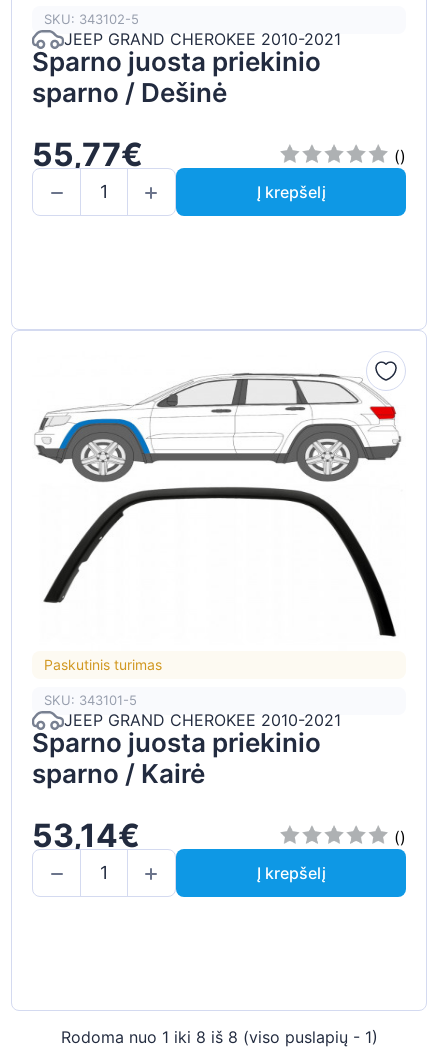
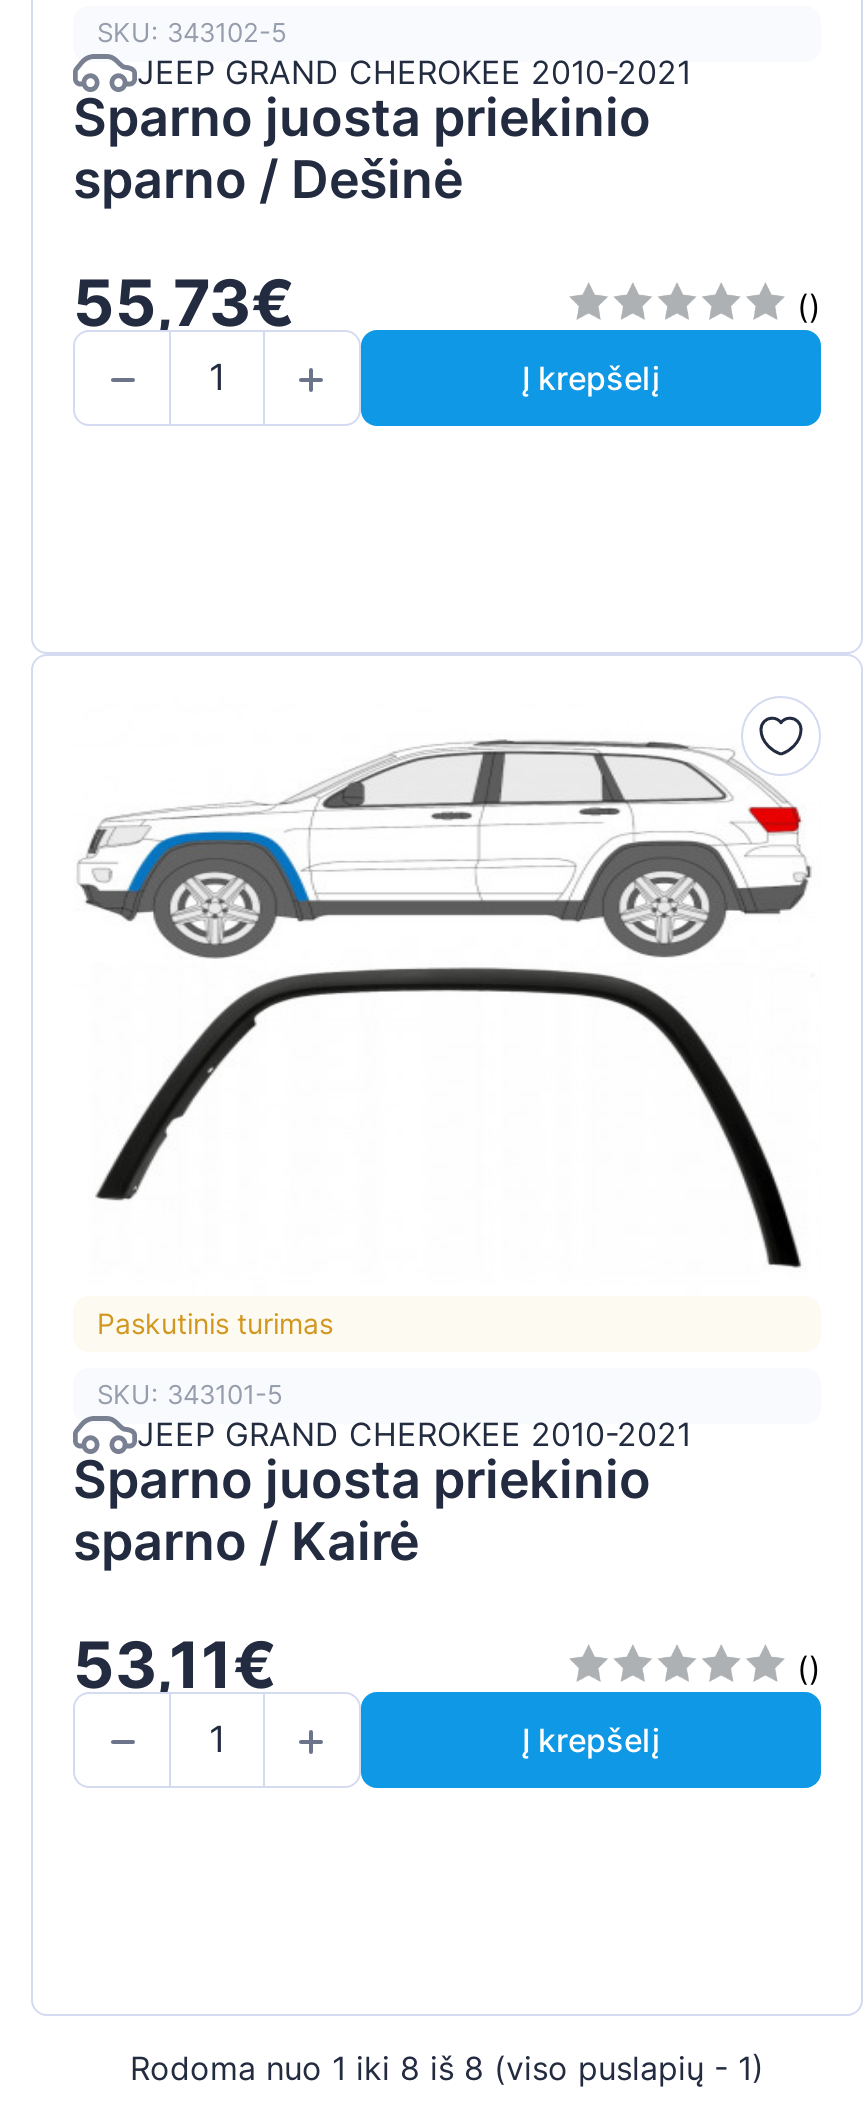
[32,135,143,174] 55,77€ -> [73,264,295,342] 55,73€
[32,816,140,855] 53,14€ -> [73,1626,277,1704] 53,11€

